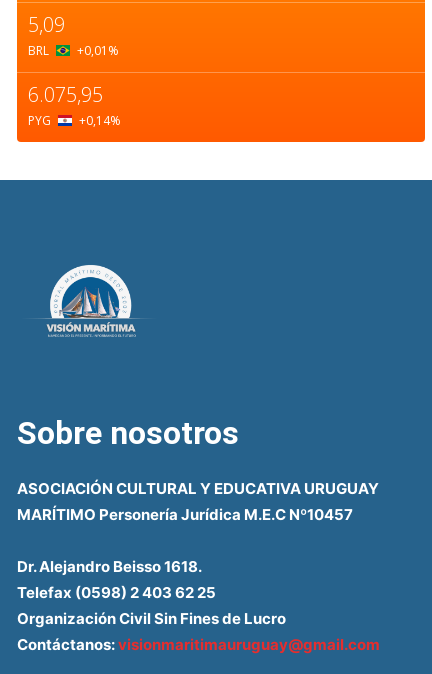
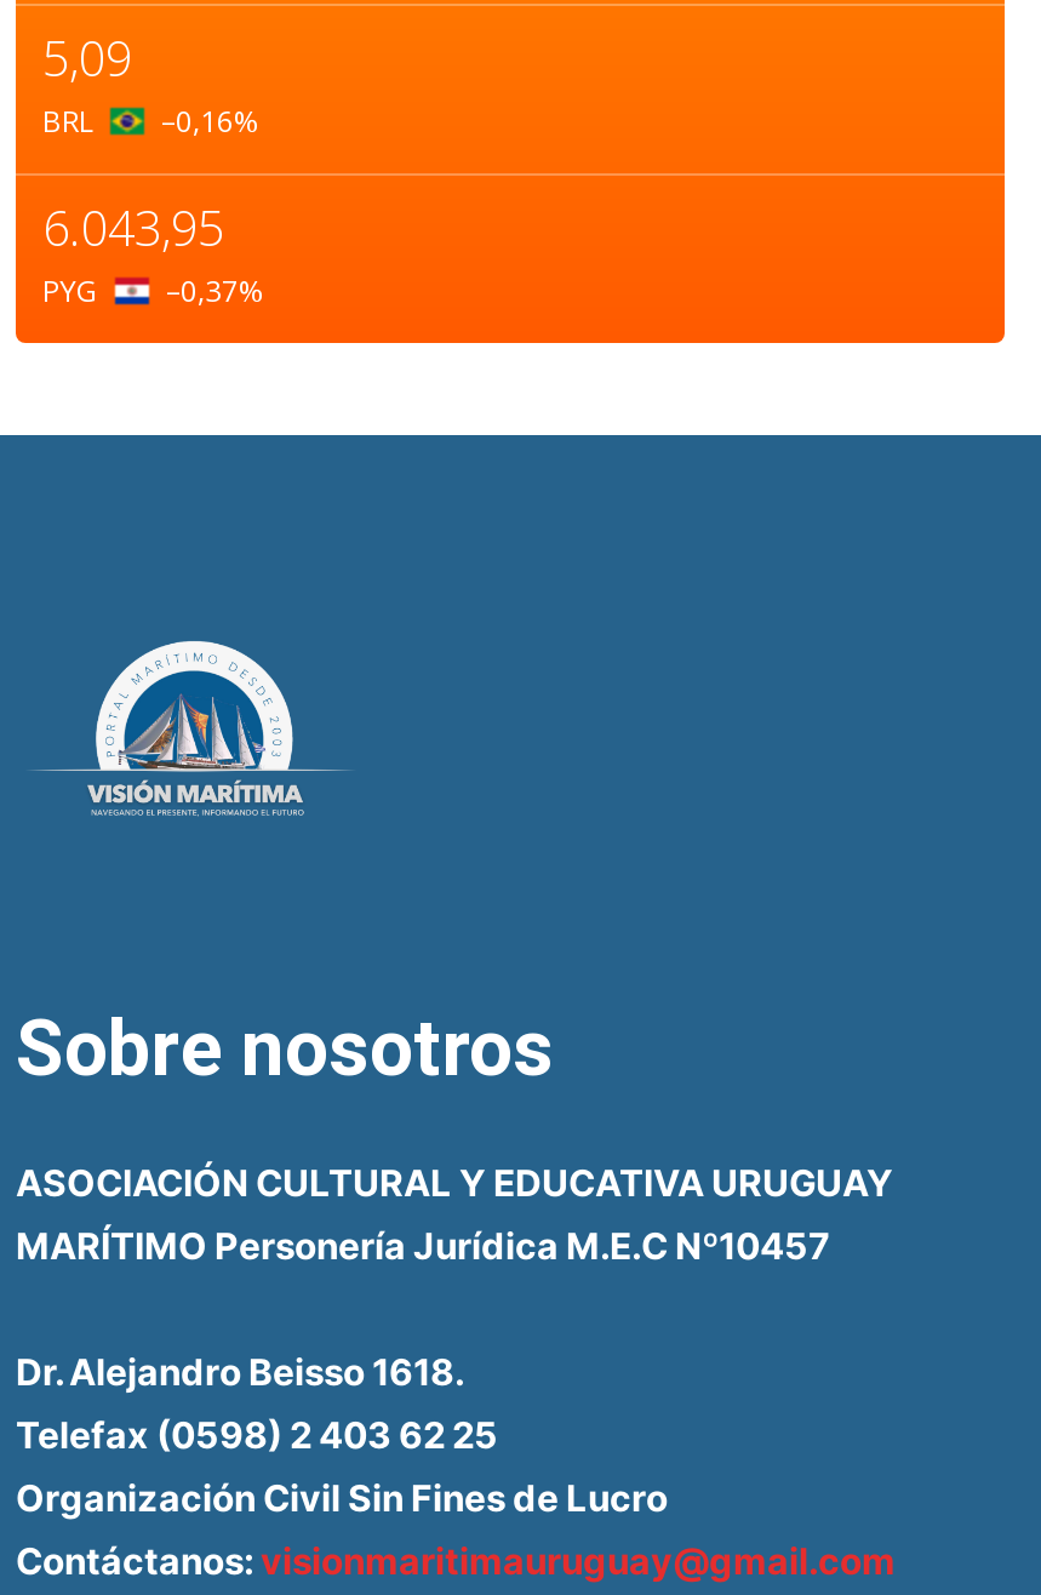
[28,42,119,59] BRL +0,01% -> [42,100,261,142] BRL –0,16%
[28,81,103,108] 6.075,95 -> [42,194,224,260] 6.043,95
[28,112,121,129] PYG +0,14% -> [42,270,265,311] PYG –0,37%

